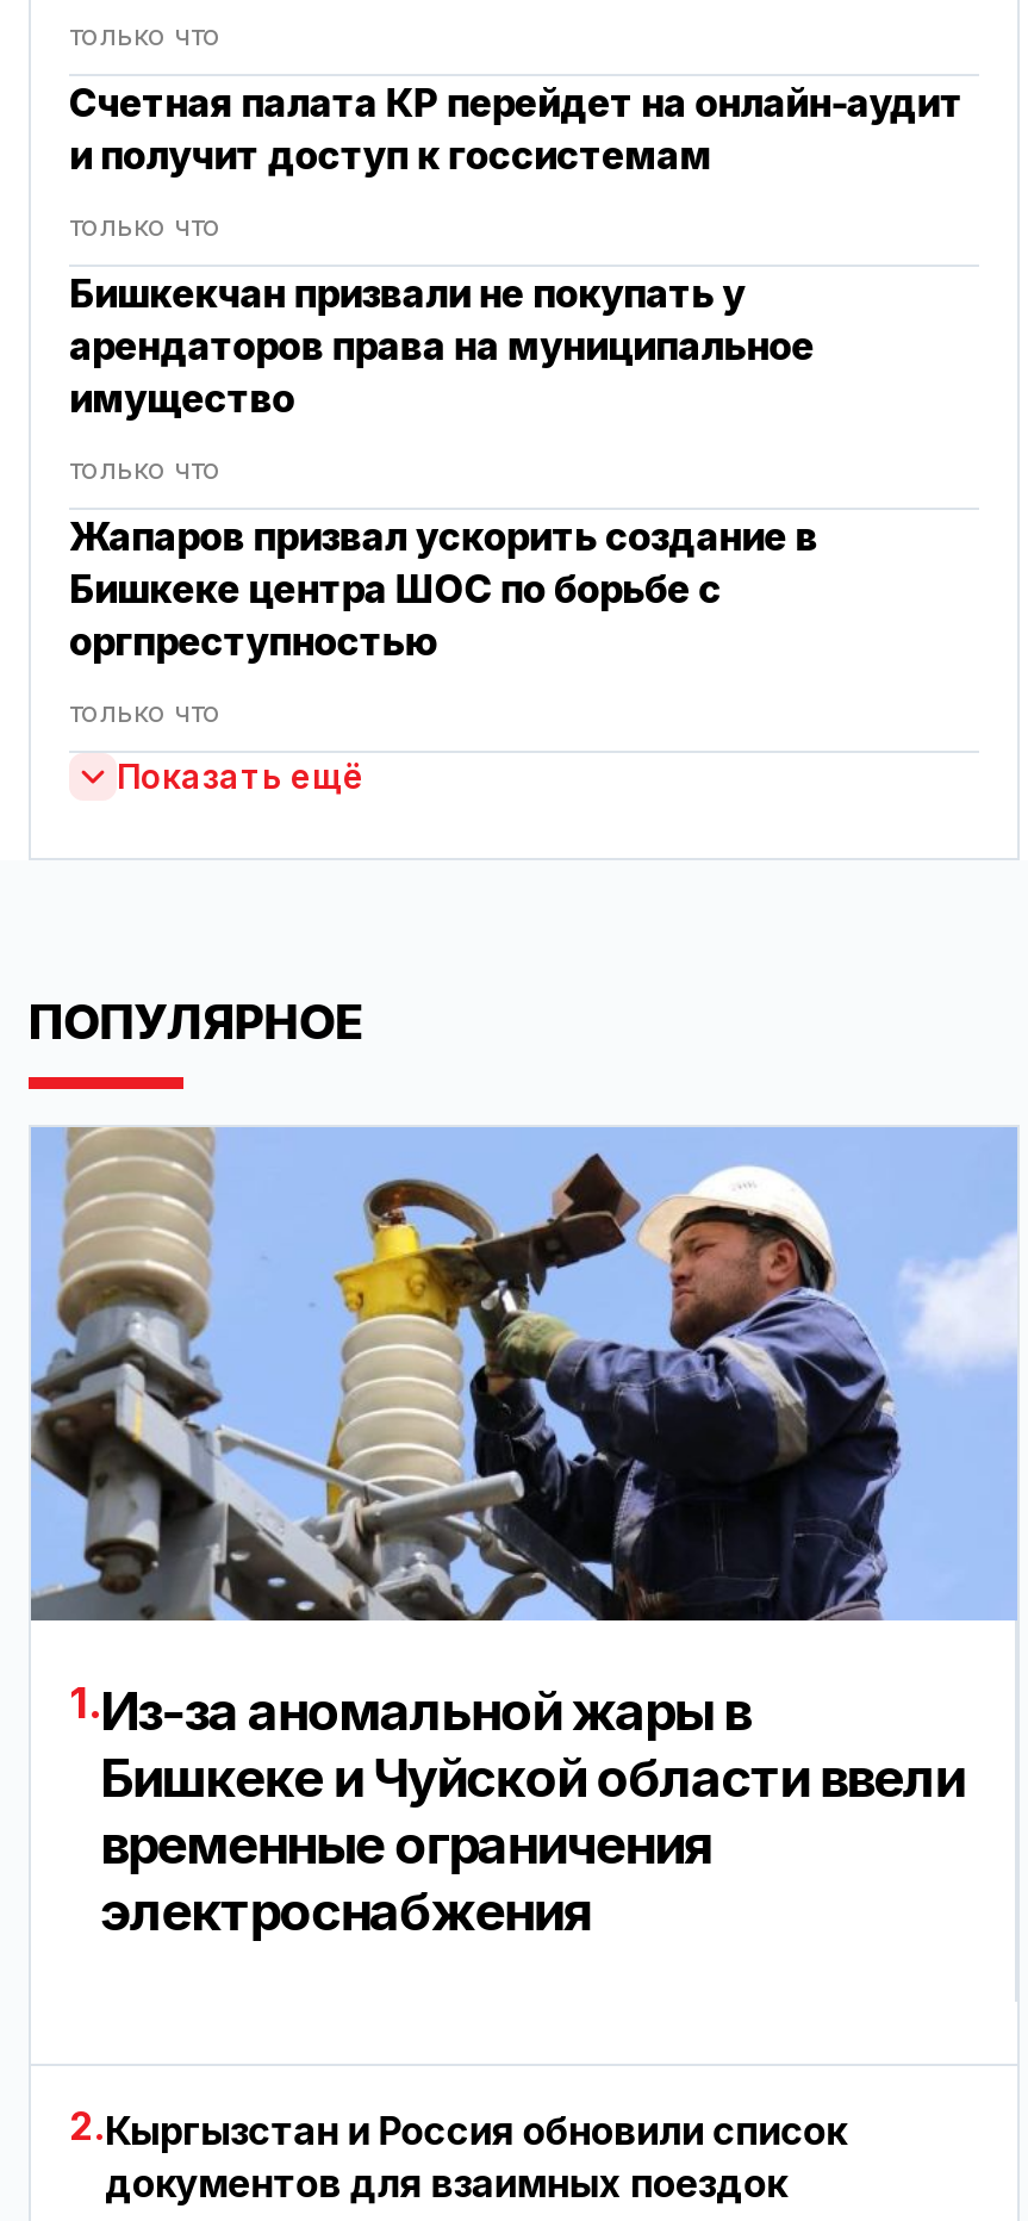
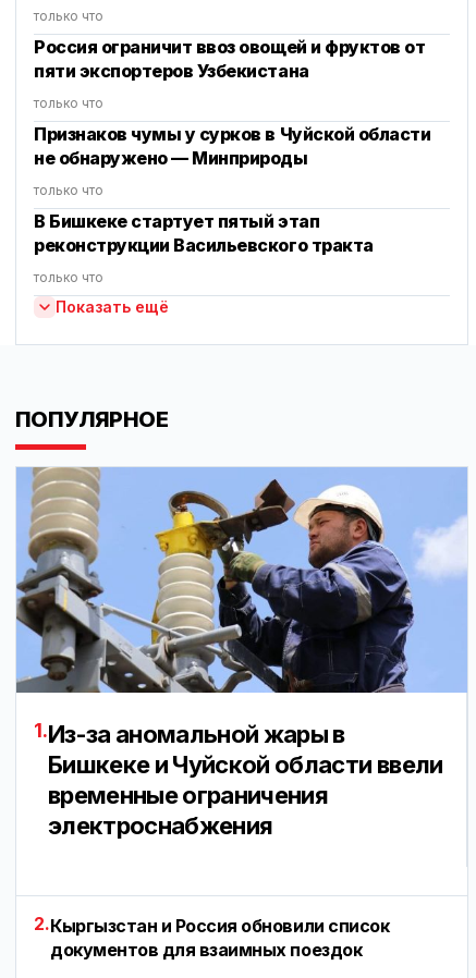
[69,79,962,179] Счетная палата КР перейдет на онлайн-аудит | и получит доступ к госсистемам -> [34,36,425,82] Россия ограничит ввоз овощей и фруктов от | пяти экспортеров Узбекистана
[69,270,814,422] Бишкекчан призвали не покупать у | арендаторов права на муниципальное | имущество -> [34,123,431,169] Признаков чумы у сурков в Чуйской области | не обнаружено — Минприроды
[69,513,818,665] Жапаров призвал ускорить создание в | Бишкеке центра ШОС по борьбе с | оргпреступностью -> [34,210,373,256] В Бишкеке стартует пятый этап | реконструкции Васильевского тракта

